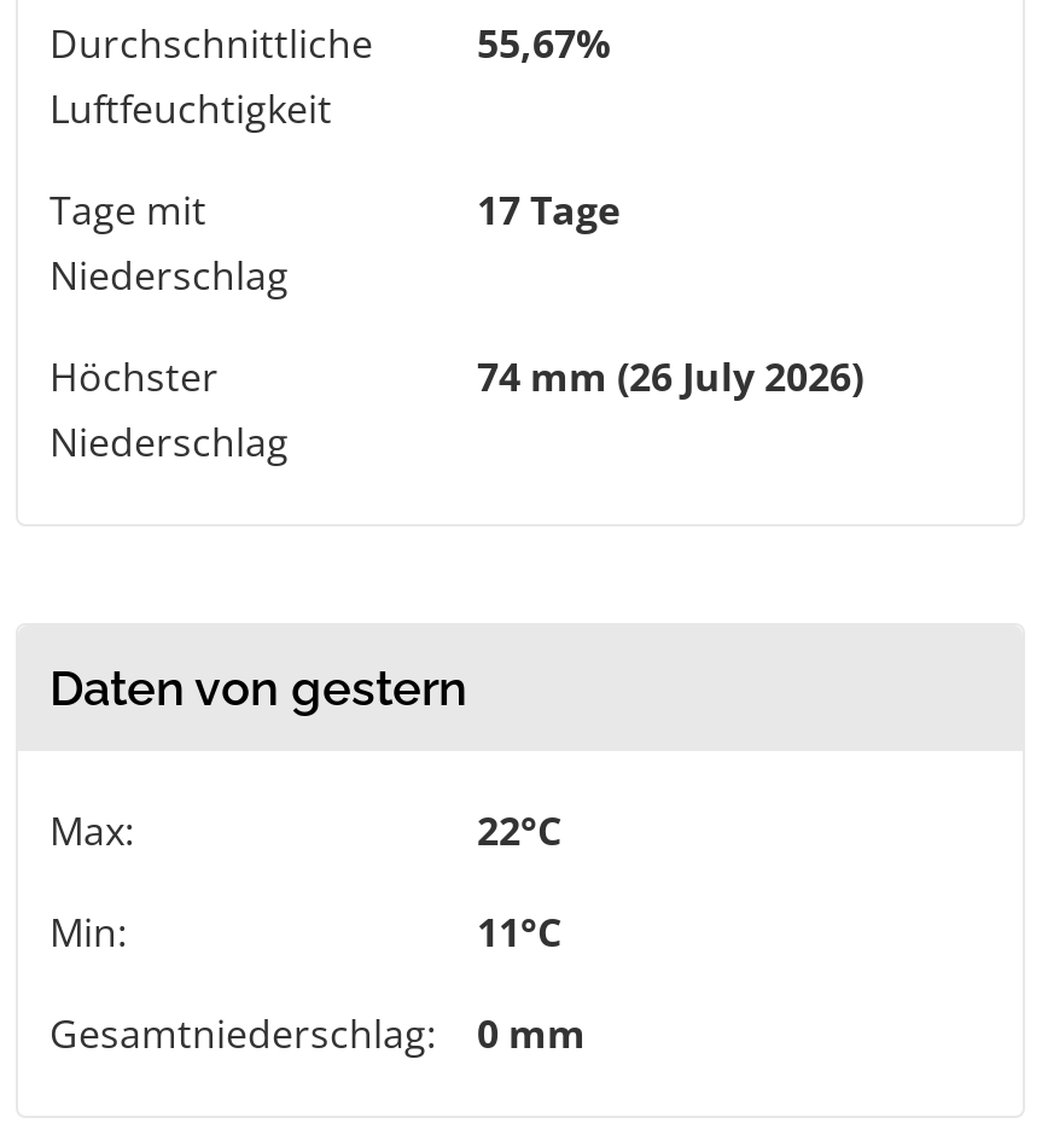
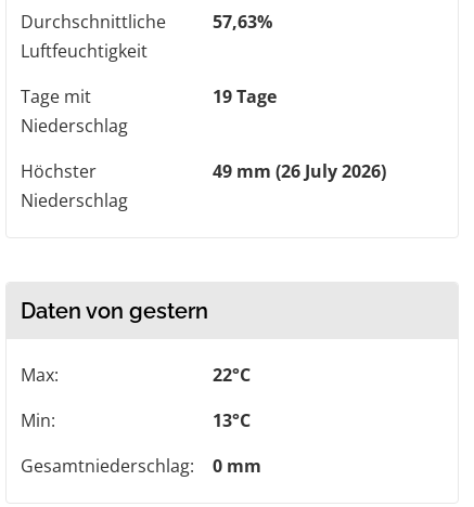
[50,16,610,69] Durchschnittliche 55,67% -> [21,9,272,33] Durchschnittliche 57,63%
[477,183,619,236] 17 Tage -> [213,84,277,108] 19 Tage
[477,349,863,403] 74 mm (26 July 2026) -> [213,159,386,183] 49 mm (26 July 2026)
[477,905,561,958] 11°C -> [213,408,251,432] 13°C

